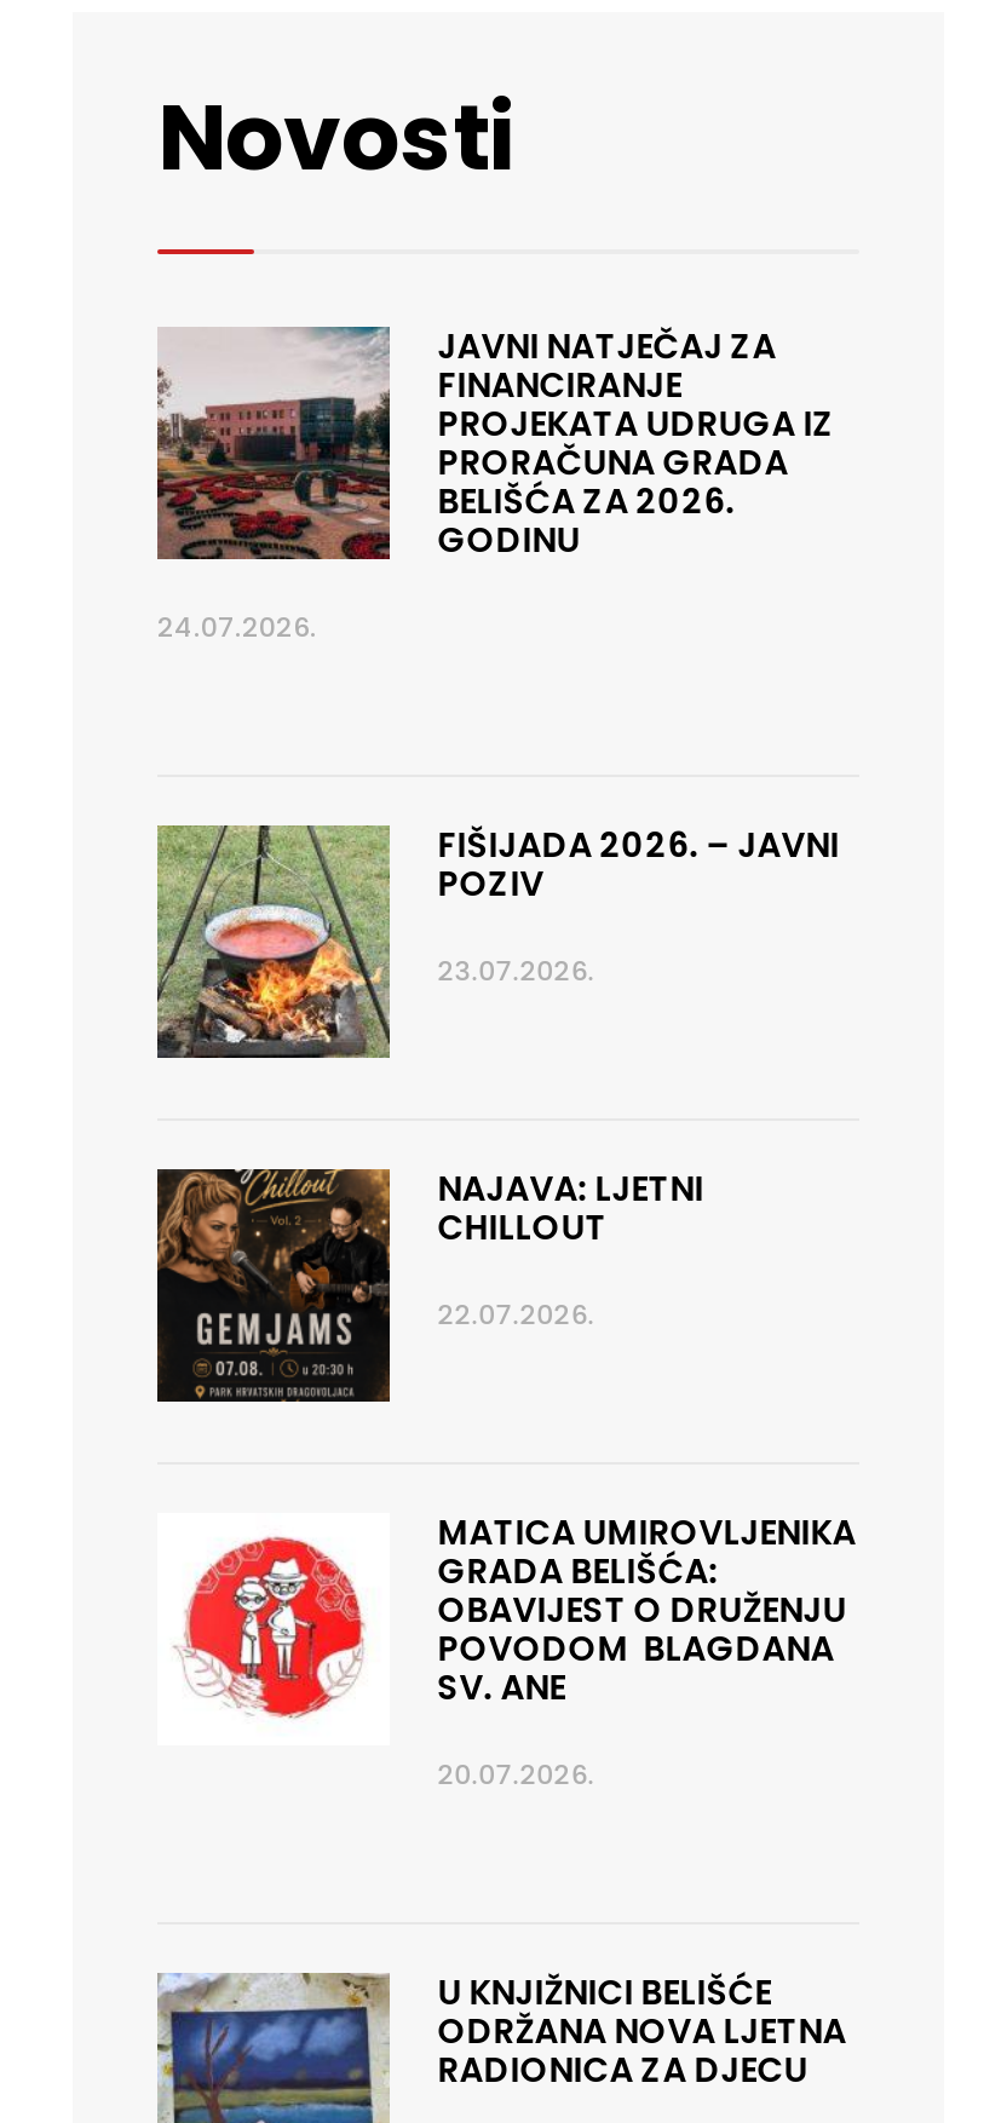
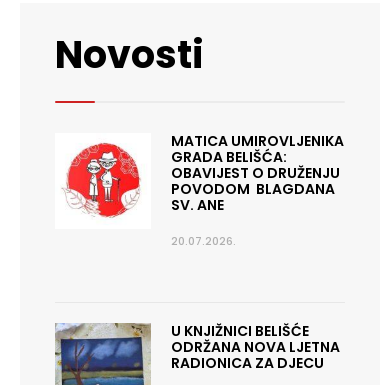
[155,323,834,647] [image] | JAVNI NATJEČAJ ZA | FINANCIRANJE | PROJEKATA UDRUGA IZ | PRORAČUNA GRADA | BELIŠĆA ZA 2026. | GODINU | 24.07.2026. -> none
[157,821,839,1060] [image] | FIŠIJADA 2026. – JAVNI | POZIV | 23.07.2026. -> none
[157,1165,704,1404] [image] | NAJAVA: LJETNI | CHILLOUT | 22.07.2026. -> none

